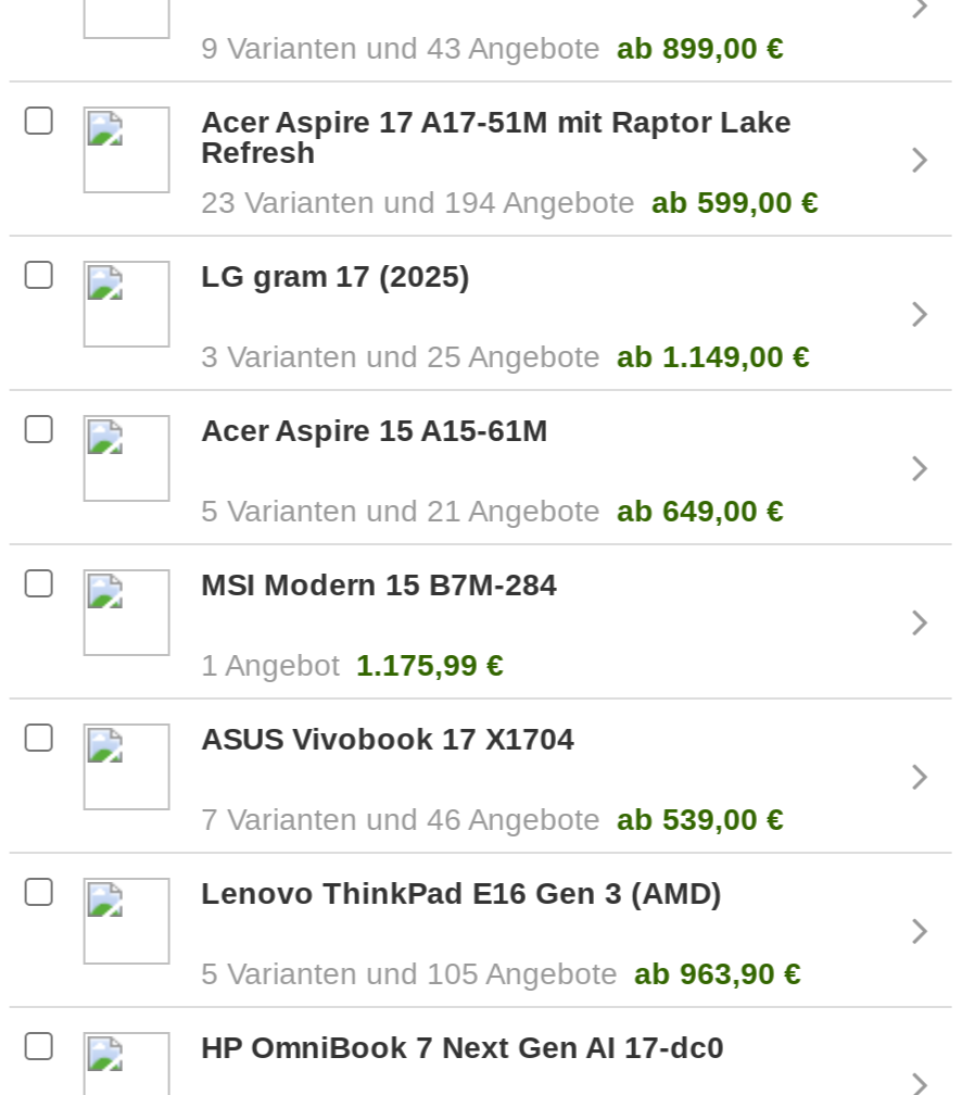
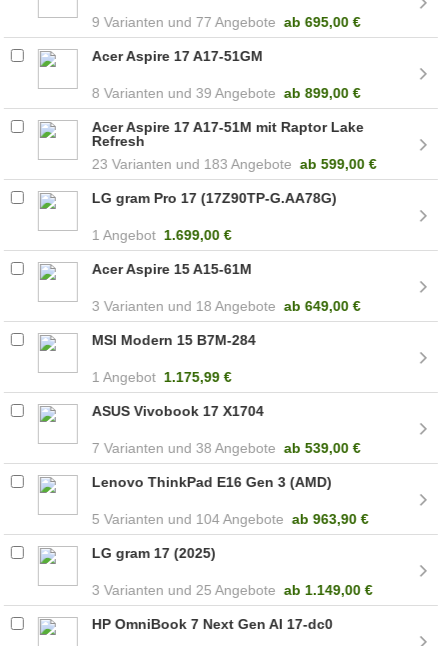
[427,30,784,65] 43 Angebote ab 899,00 € -> [92,14,360,101] 77 Angebote ab 695,00 € | Acer Aspire 17 A17-51GM | 8 | 39 Angebote ab 899,00 €
[444,184,819,219] 194 Angebote ab 599,00 € -> [204,156,376,172] 183 Angebote ab 599,00 €
[201,258,470,293] LG gram 17 (2025) -> [92,190,337,206] LG gram Pro 17 (17Z90TP-G.AA78G)
[201,339,810,373] 3 | 25 Angebote ab 1.149,00 € -> [92,227,231,243] 1 Angebot 1.699,00 €
[201,493,218,528] 5 -> [92,298,100,314] 3
[427,493,784,528] 21 Angebote ab 649,00 € -> [196,298,360,314] 18 Angebote ab 649,00 €
[427,801,784,836] 46 Angebote ab 539,00 € -> [196,440,360,456] 38 Angebote ab 539,00 €
[427,956,801,990] 105 Angebote ab 963,90 € -> [92,511,372,598] 104 Angebote ab 963,90 € | LG gram 17 (2025) | 3 | 25 Angebote ab 1.149,00 €

